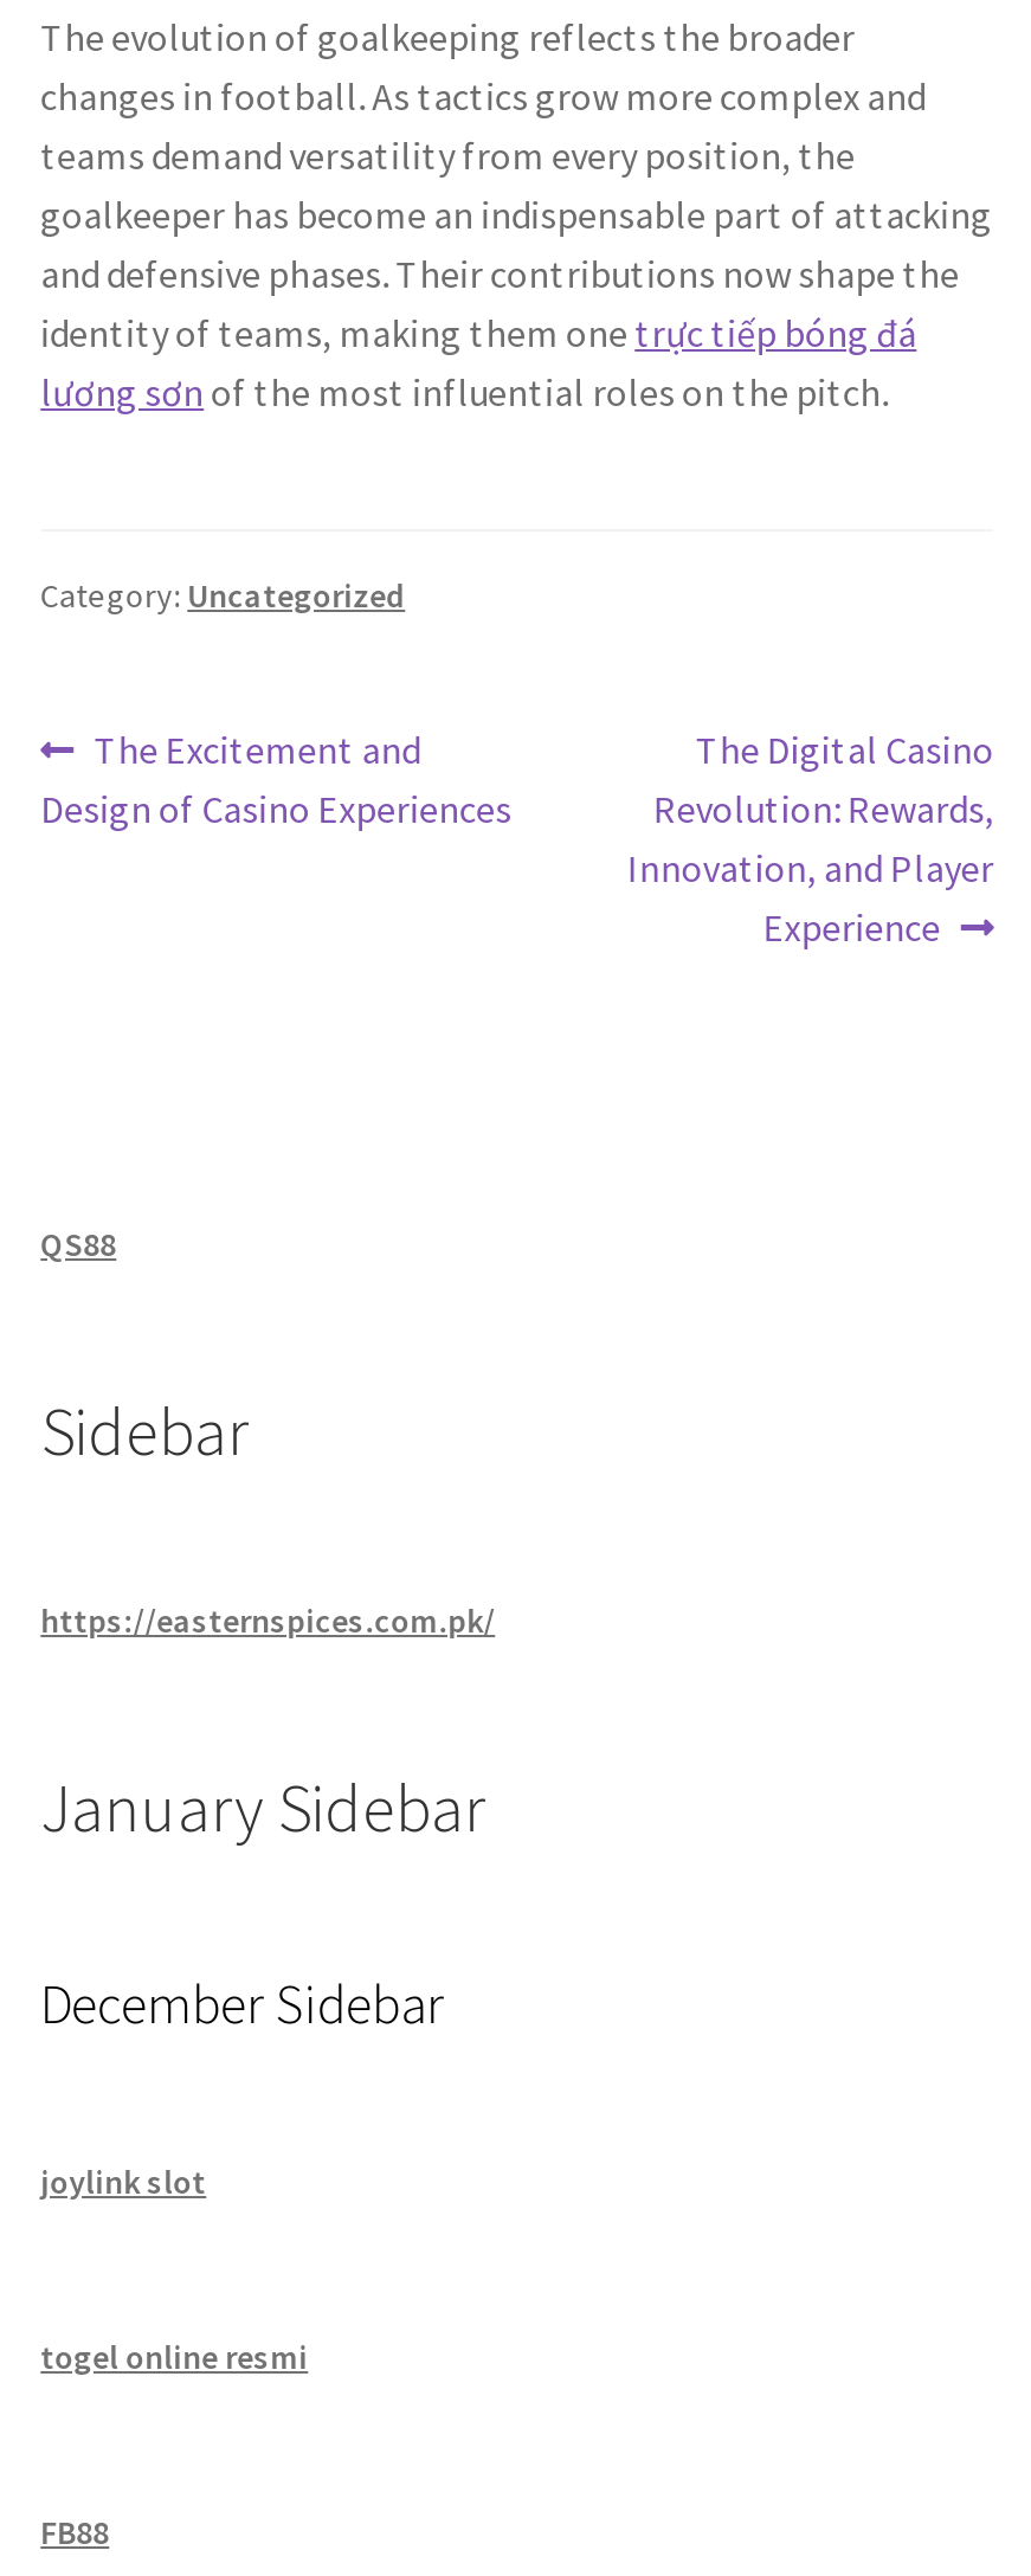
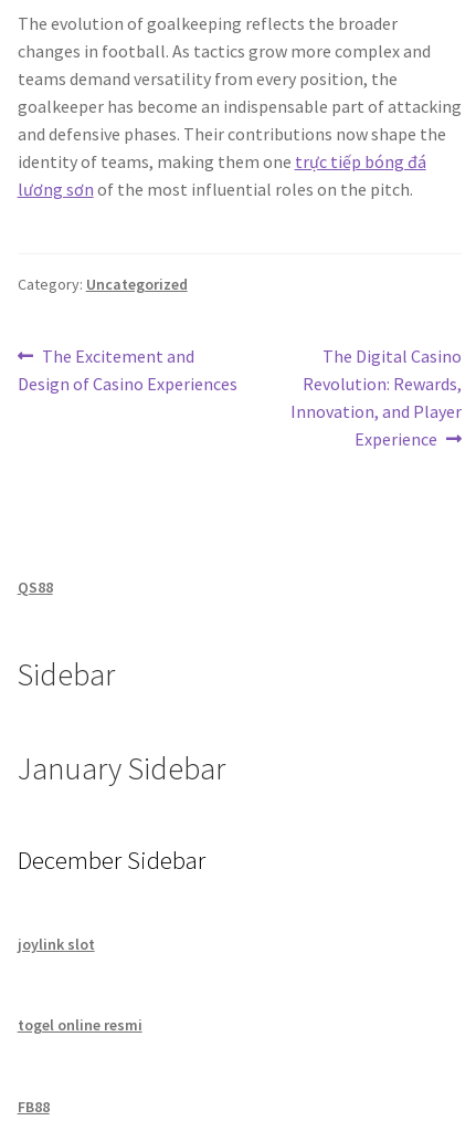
[40,1599,495,1641] https://easternspices.com.pk/ -> none

